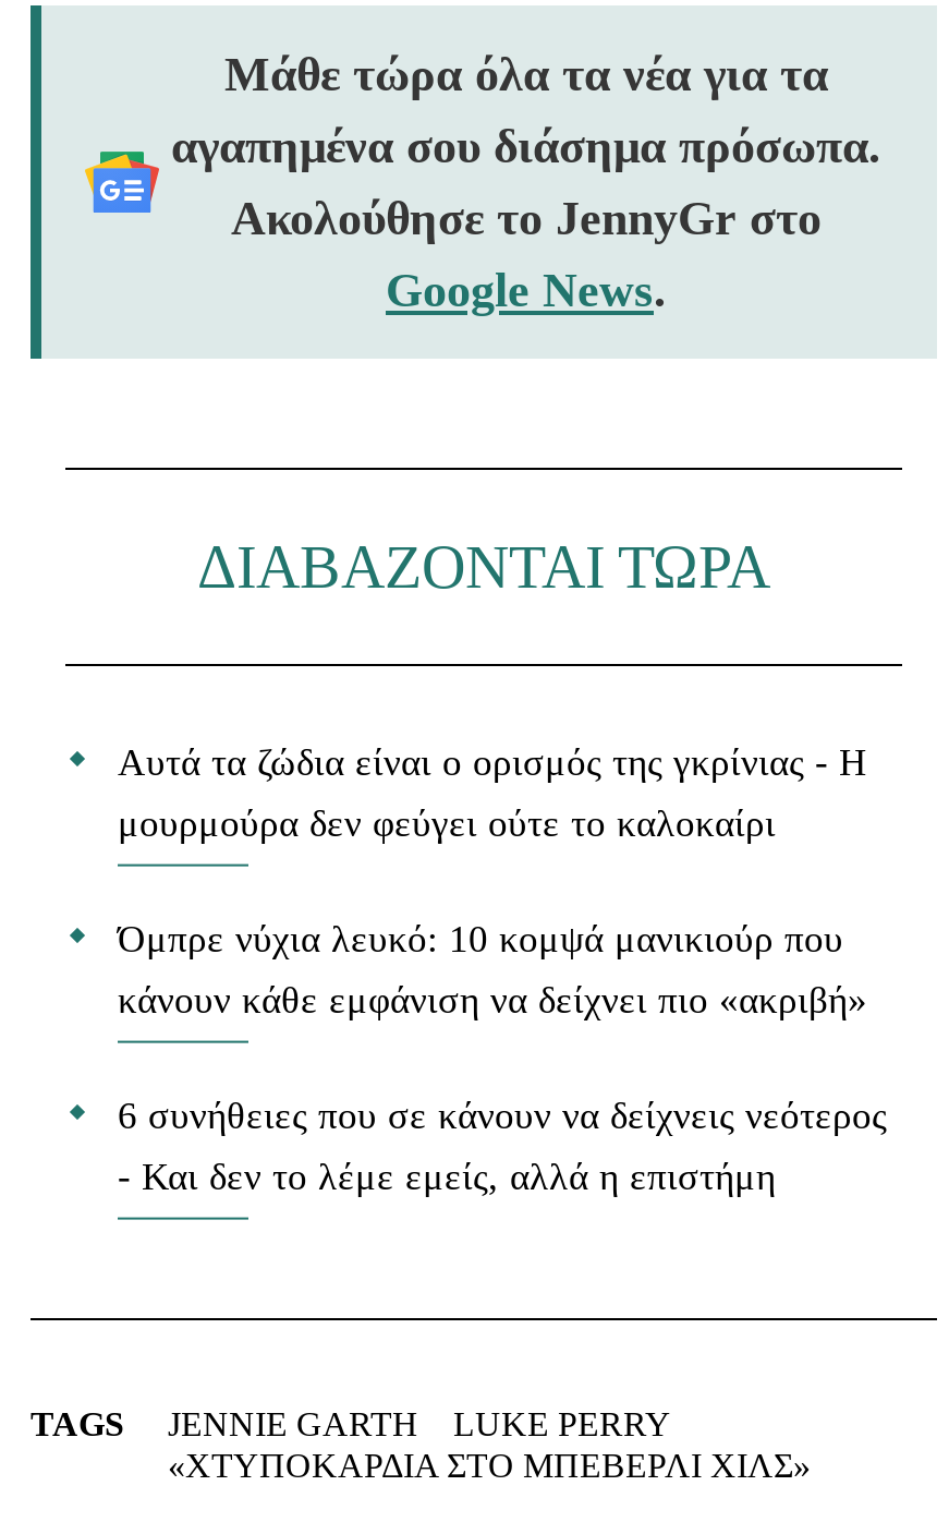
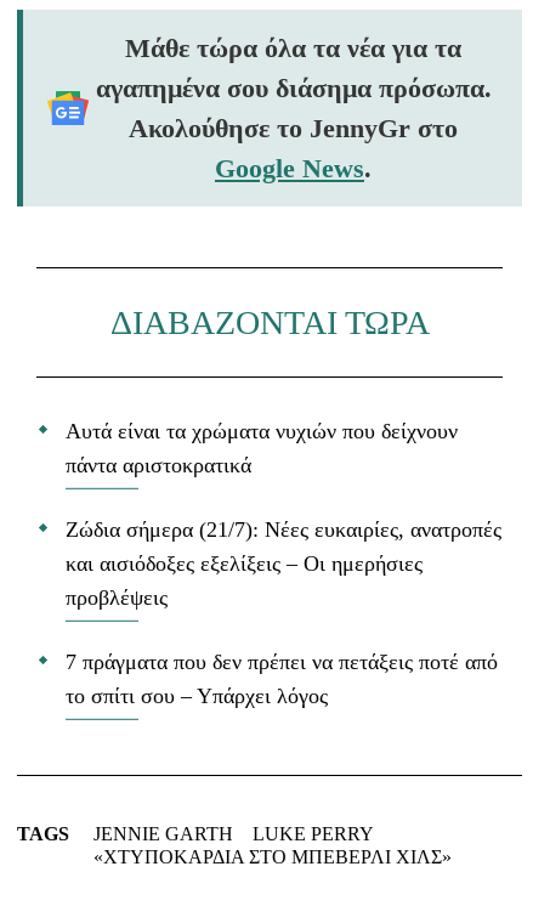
[118,740,867,845] Αυτά τα ζώδια είναι ο ορισμός της γκρίνιας - Η | μουρμούρα δεν φεύγει ούτε το καλοκαίρι -> [66,419,458,477] Αυτά είναι τα χρώματα νυχιών που δείχνουν | πάντα αριστοκρατικά
[118,916,867,1021] Όμπρε νύχια λευκό: 10 κομψά μανικιούρ που | κάνουν κάθε εμφάνιση να δείχνει πιο «ακριβή» -> [66,517,501,609] Ζώδια σήμερα (21/7): Νέες ευκαιρίες, ανατροπές | και αισιόδοξες εξελίξεις – Οι ημερήσιες | προβλέψεις
[118,1093,887,1198] 6 συνήθειες που σε κάνουν να δείχνεις νεότερος | - Και δεν το λέμε εμείς, αλλά η επιστήμη -> [66,650,498,708] 7 πράγματα που δεν πρέπει να πετάξεις ποτέ από | το σπίτι σου – Υπάρχει λόγος

